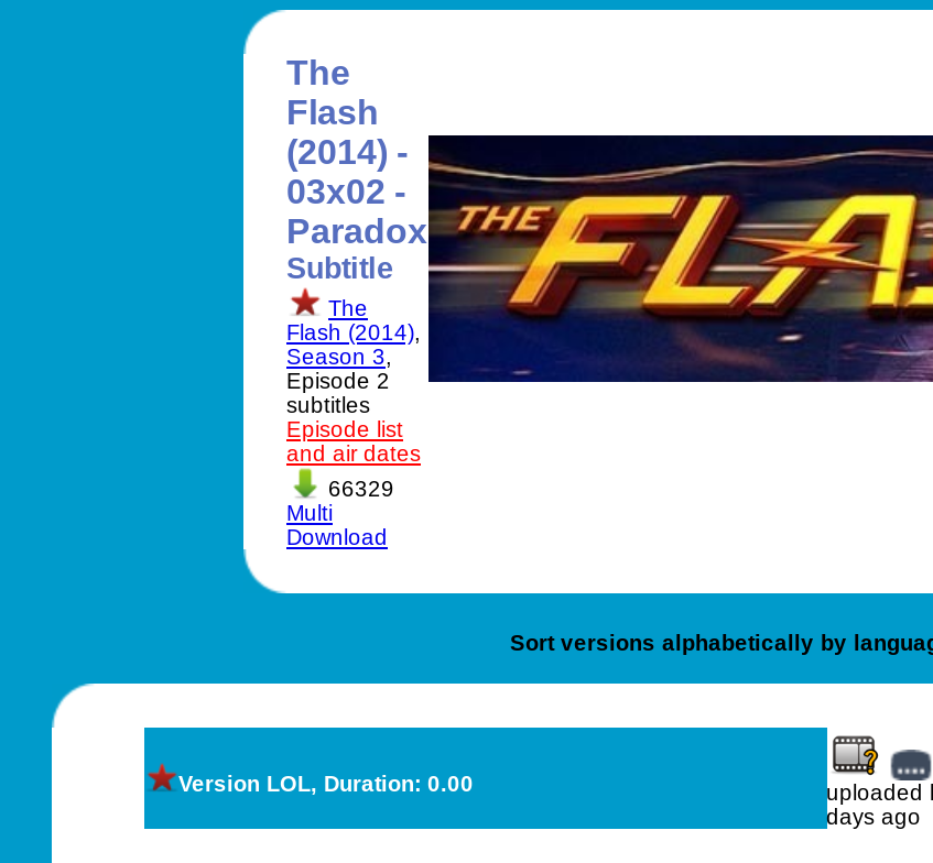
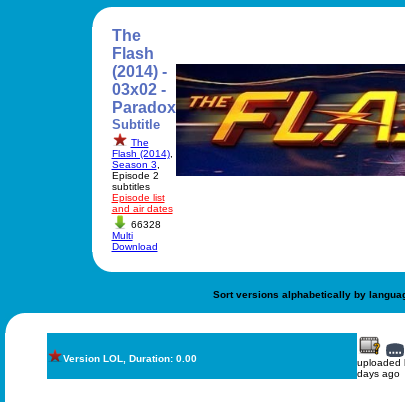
[322,477,394,501] 66329 -> [127,219,160,230] 66328

